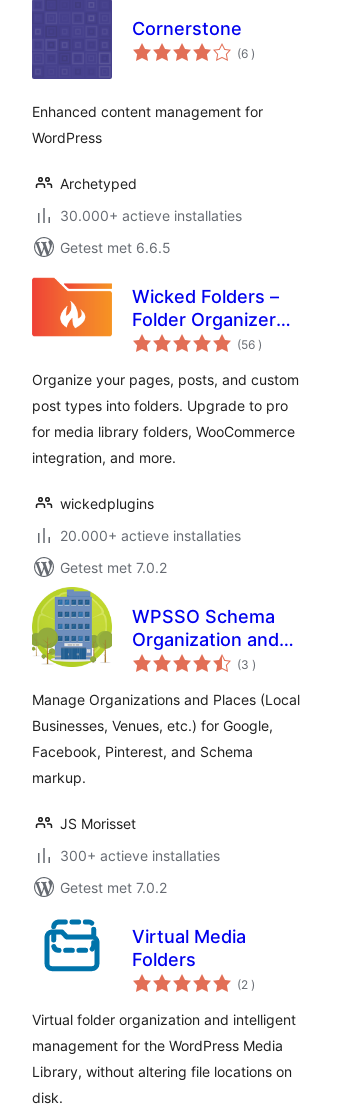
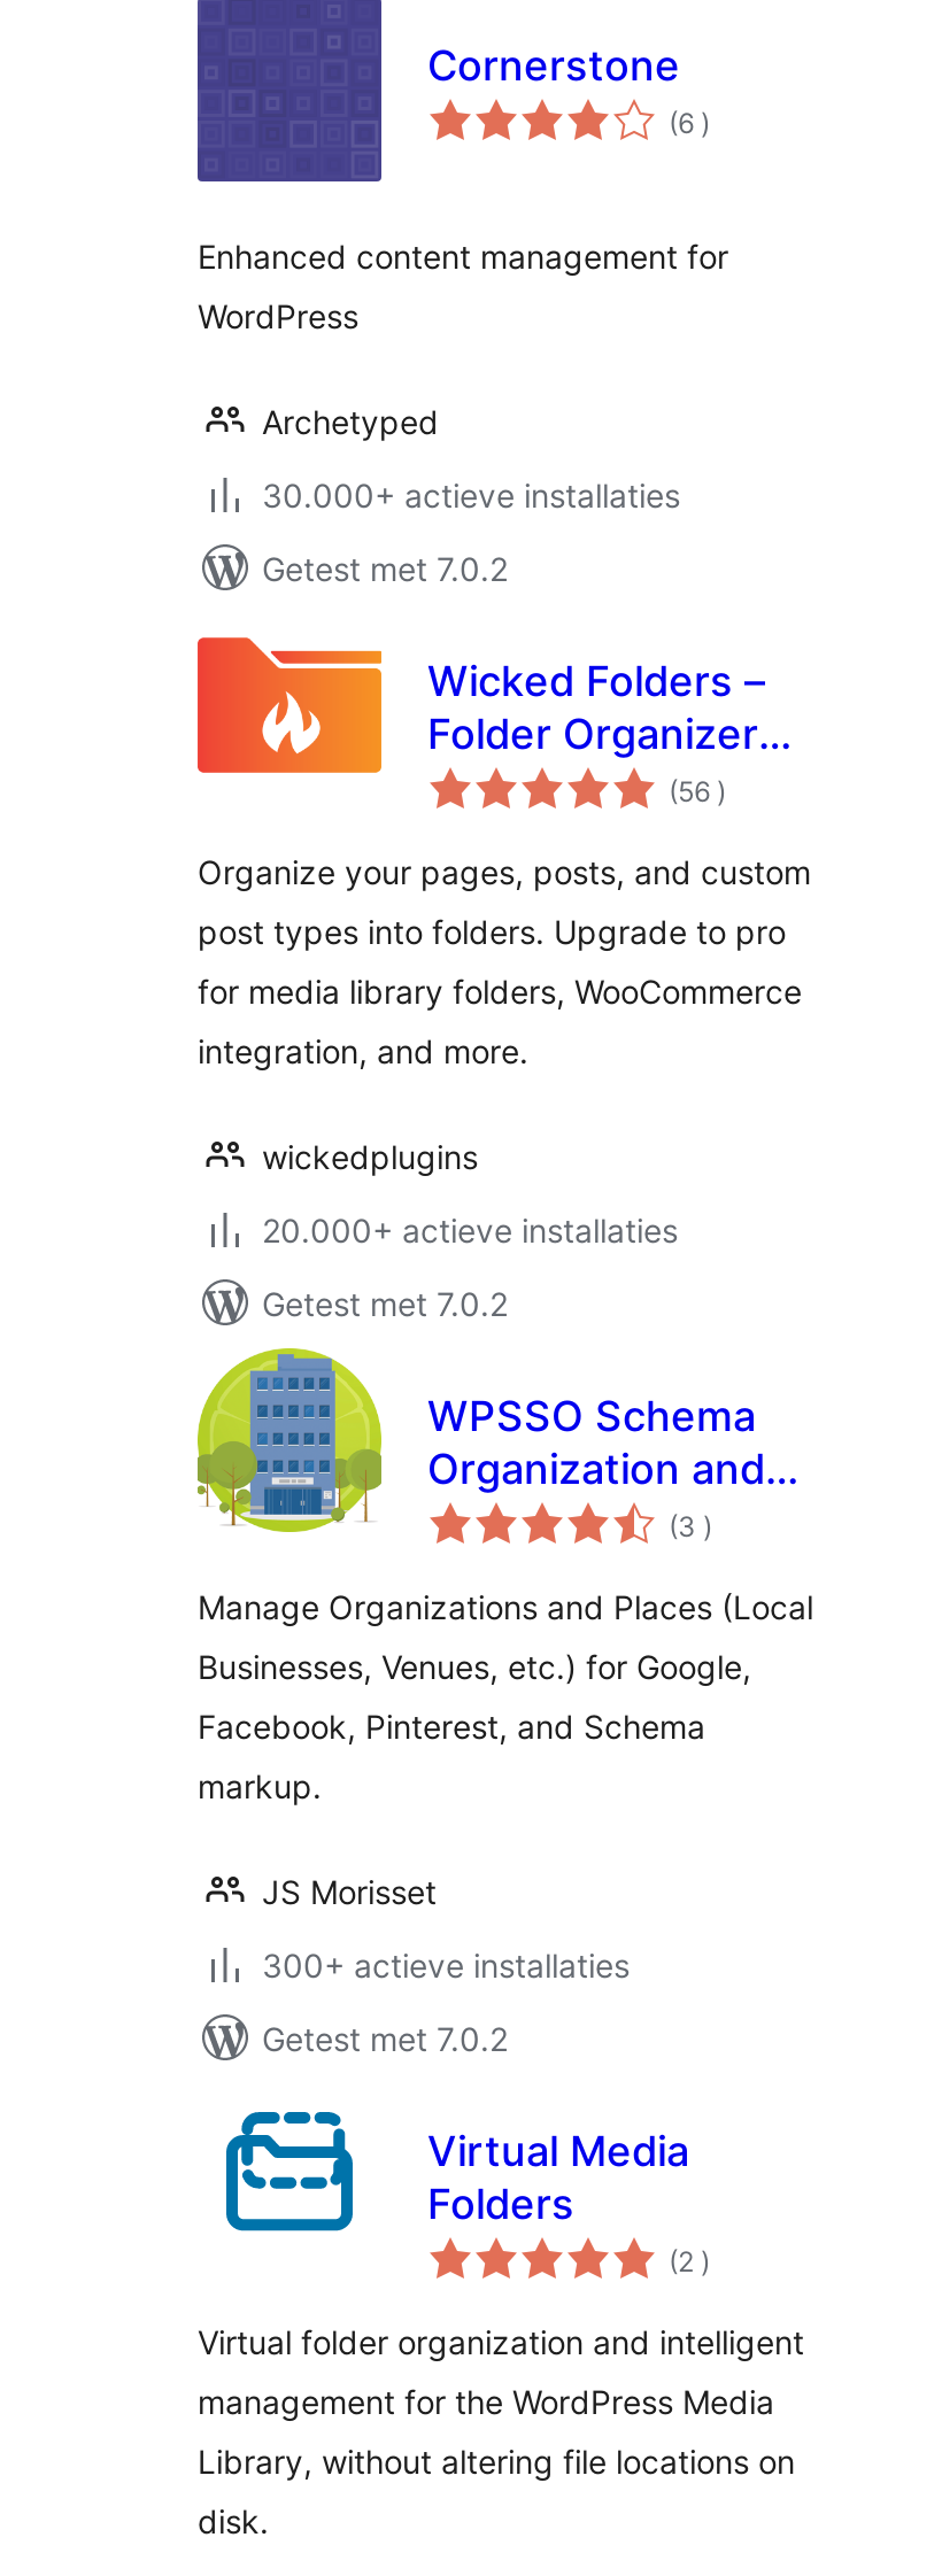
[60,239,171,256] Getest met 6.6.5 -> [262,549,508,588] Getest met 7.0.2

